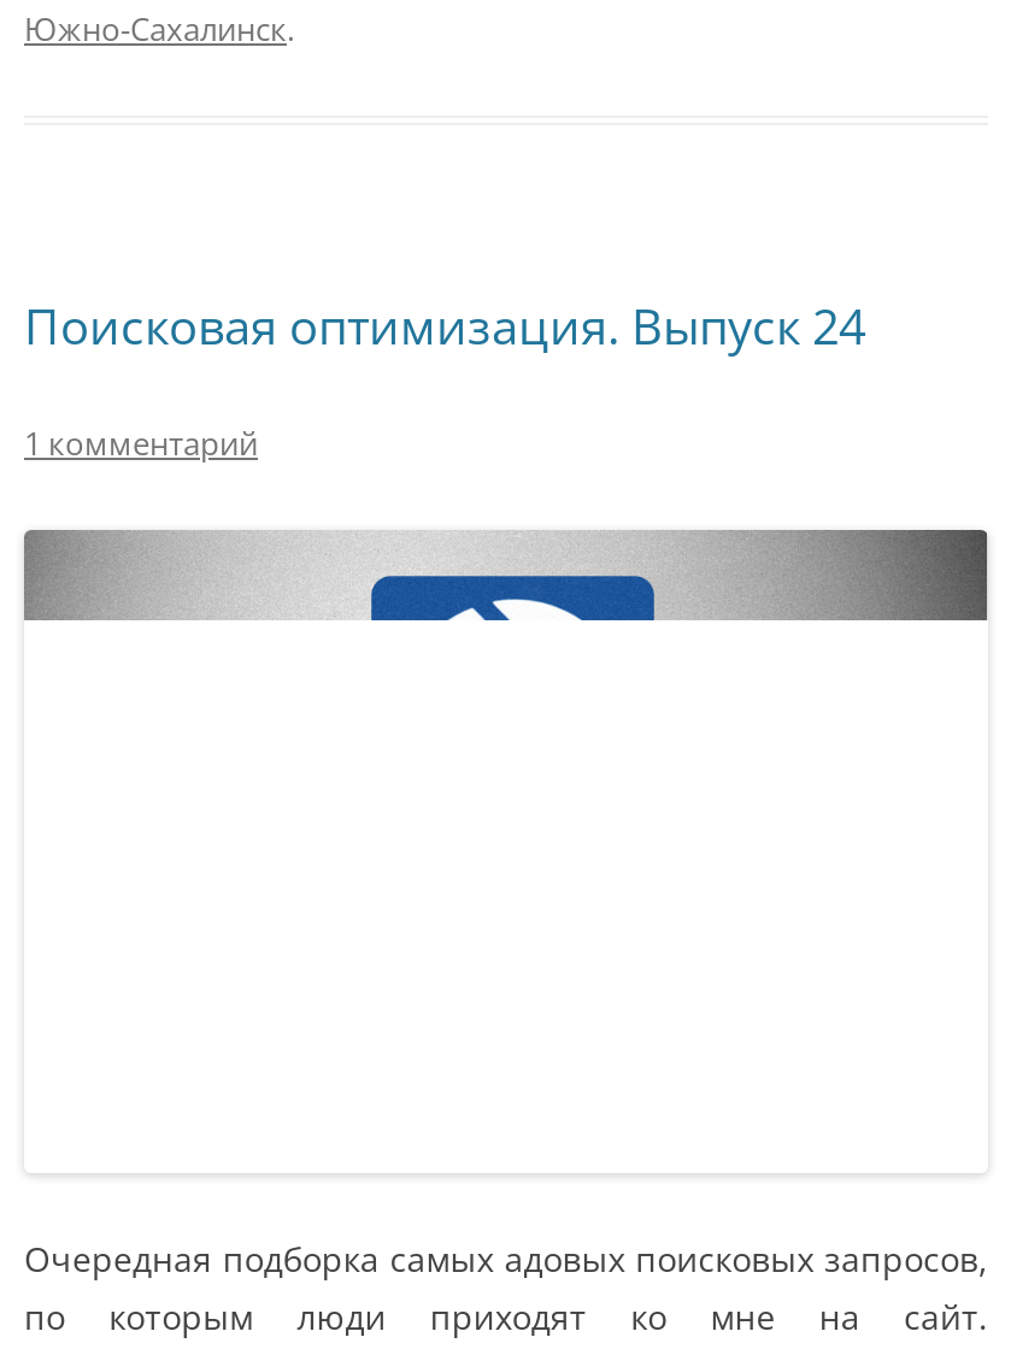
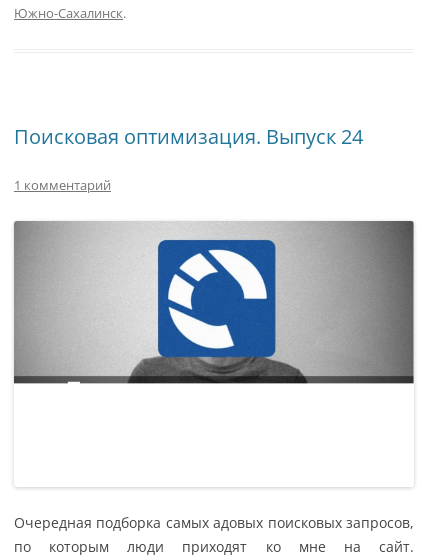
none -> [13,257,415,385] [image]

